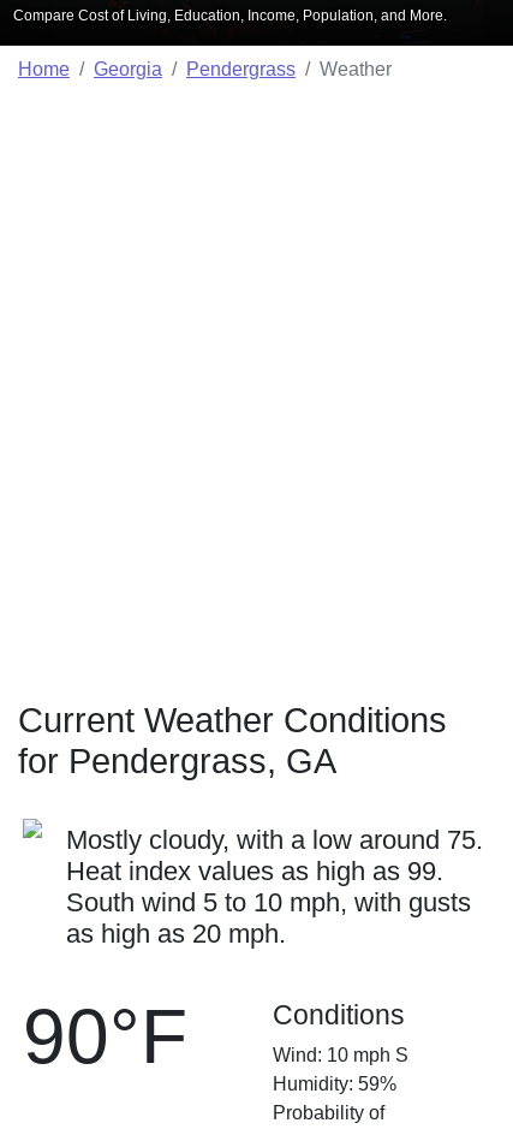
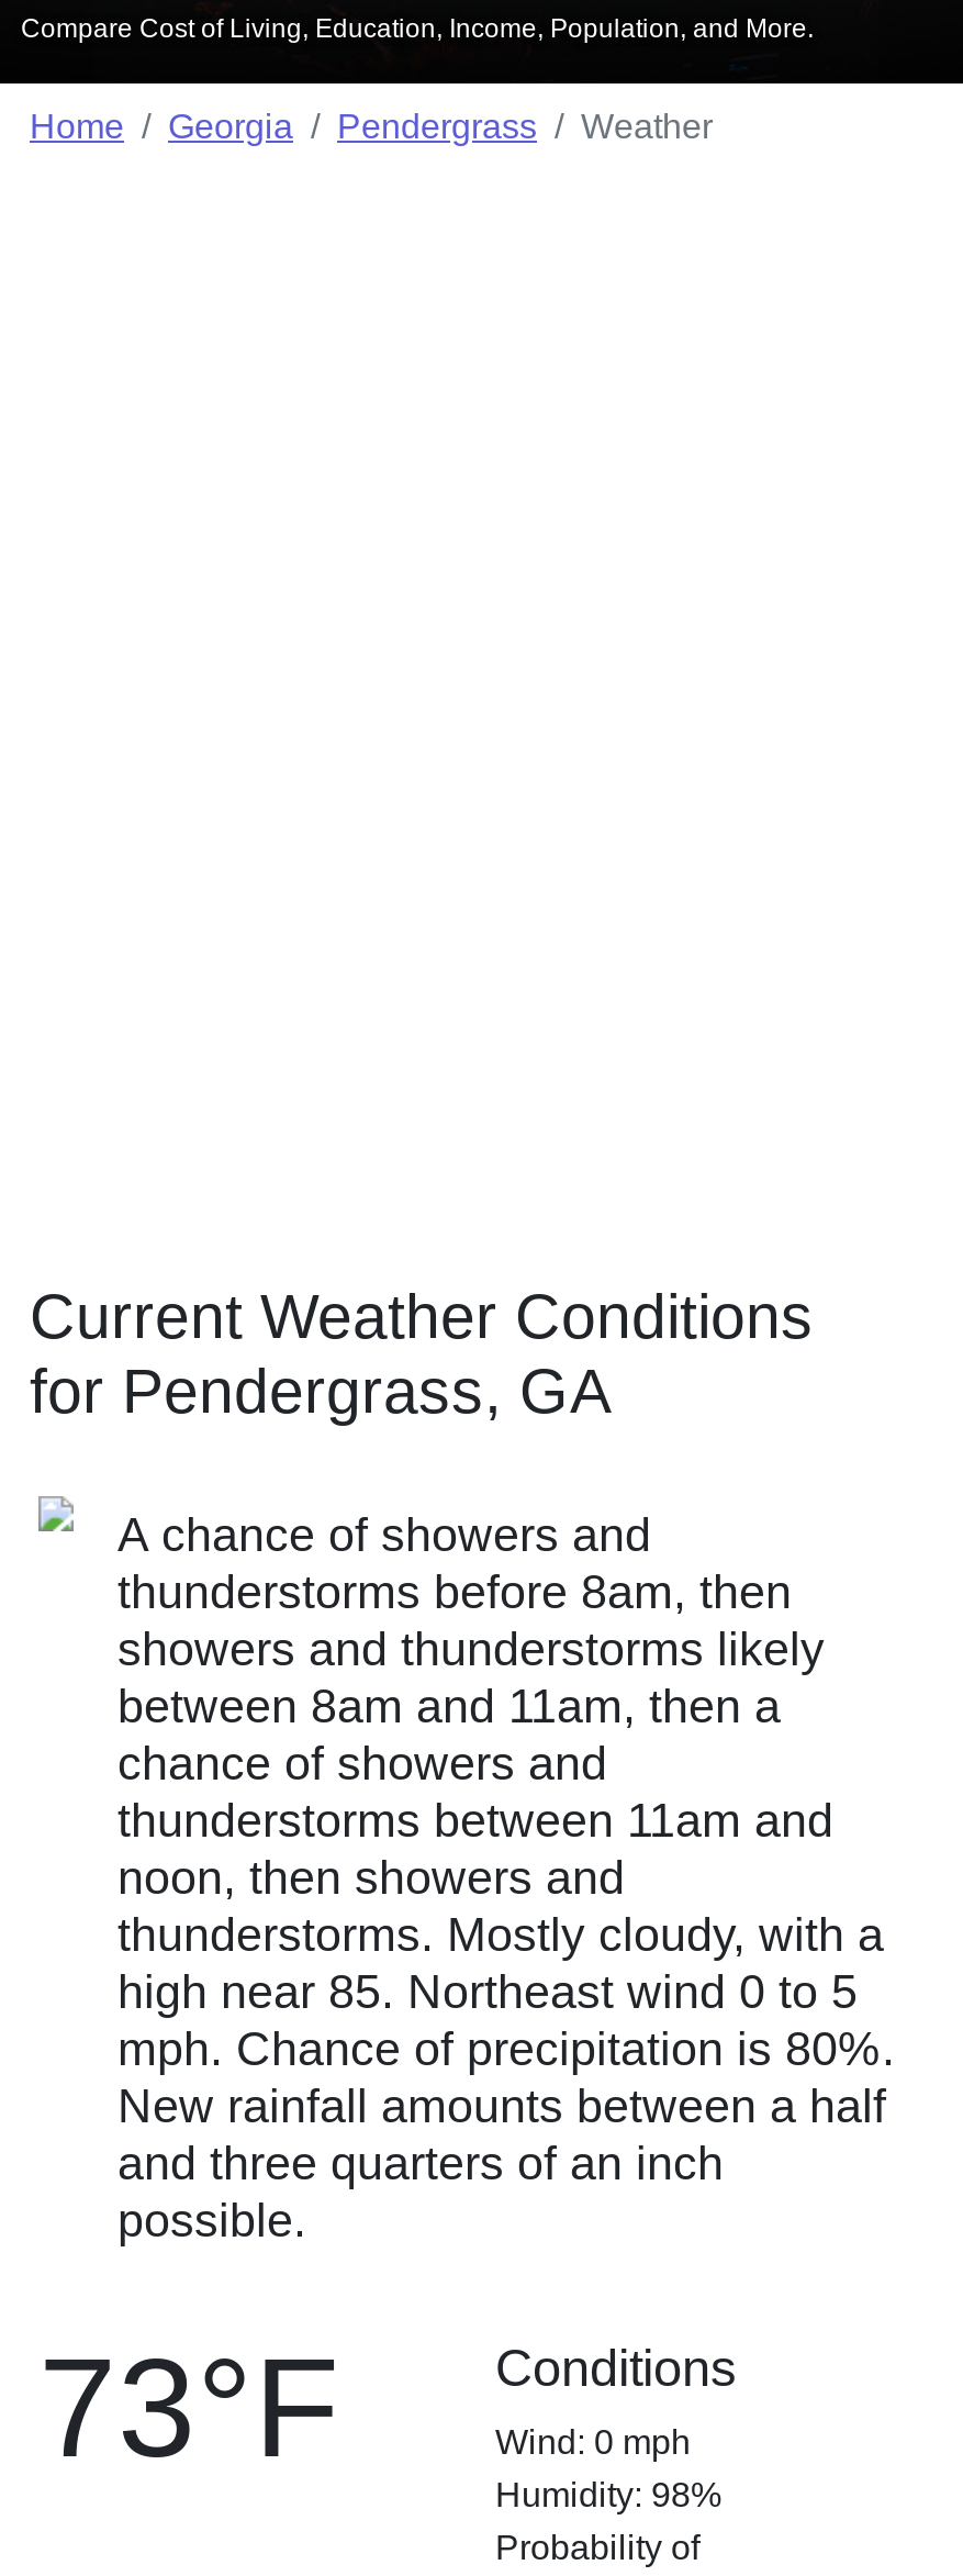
[66,825,483,949] Mostly cloudy, with a low around 75. | Heat index values as high as 99. | South wind 5 to 10 mph, with gusts | as high as 20 mph. -> [117,1507,895,2248] A chance of showers and | thunderstorms before 8am, then | showers and thunderstorms likely | between 8am and 11am, then a | chance of showers and | thunderstorms between 11am and | noon, then showers and | thunderstorms. Mostly cloudy, with a | high near 85. Northeast wind 0 to 5 | mph. Chance of precipitation is 80%. | New rainfall amounts between a half | and three quarters of an inch | possible.
[23,993,187,1080] 90°F -> [38,2329,339,2487] 73°F
[273,1045,408,1094] Wind: 10 mph S | Humidity: 59% -> [495,2423,721,2513] Wind: 0 mph | Humidity: 98%

